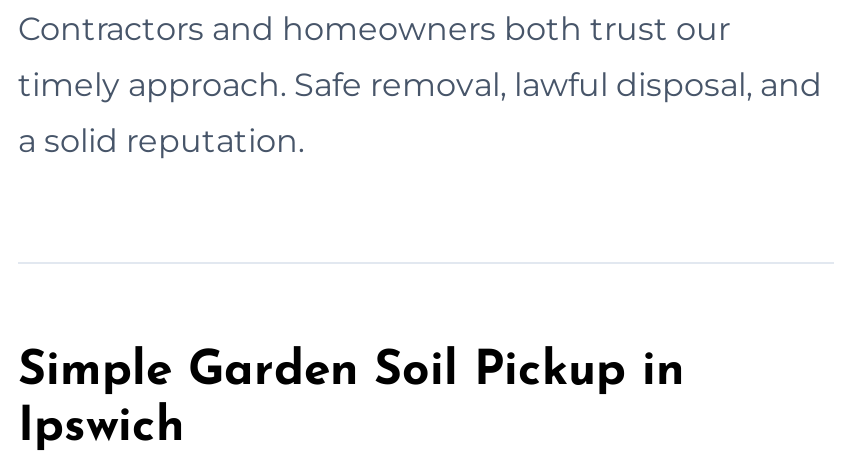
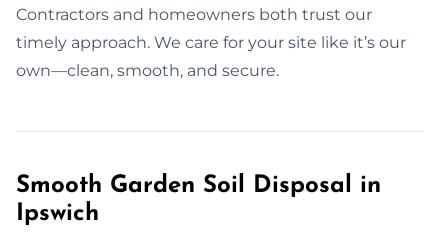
[18,65,822,103] timely approach. Safe removal, lawful disposal, and -> [16,33,406,52] timely approach. We care for your site like it’s our
[18,121,304,159] a solid reputation. -> [16,61,279,80] own—clean, smooth, and secure.
[18,347,684,395] Simple Garden Soil Pickup in -> [16,174,381,198] Smooth Garden Soil Disposal in

